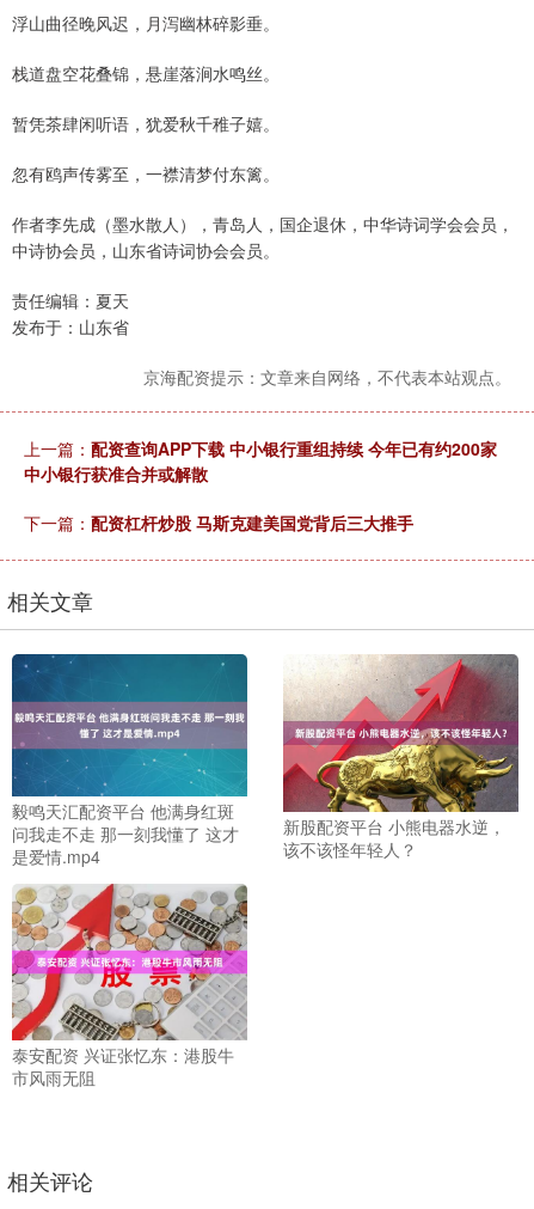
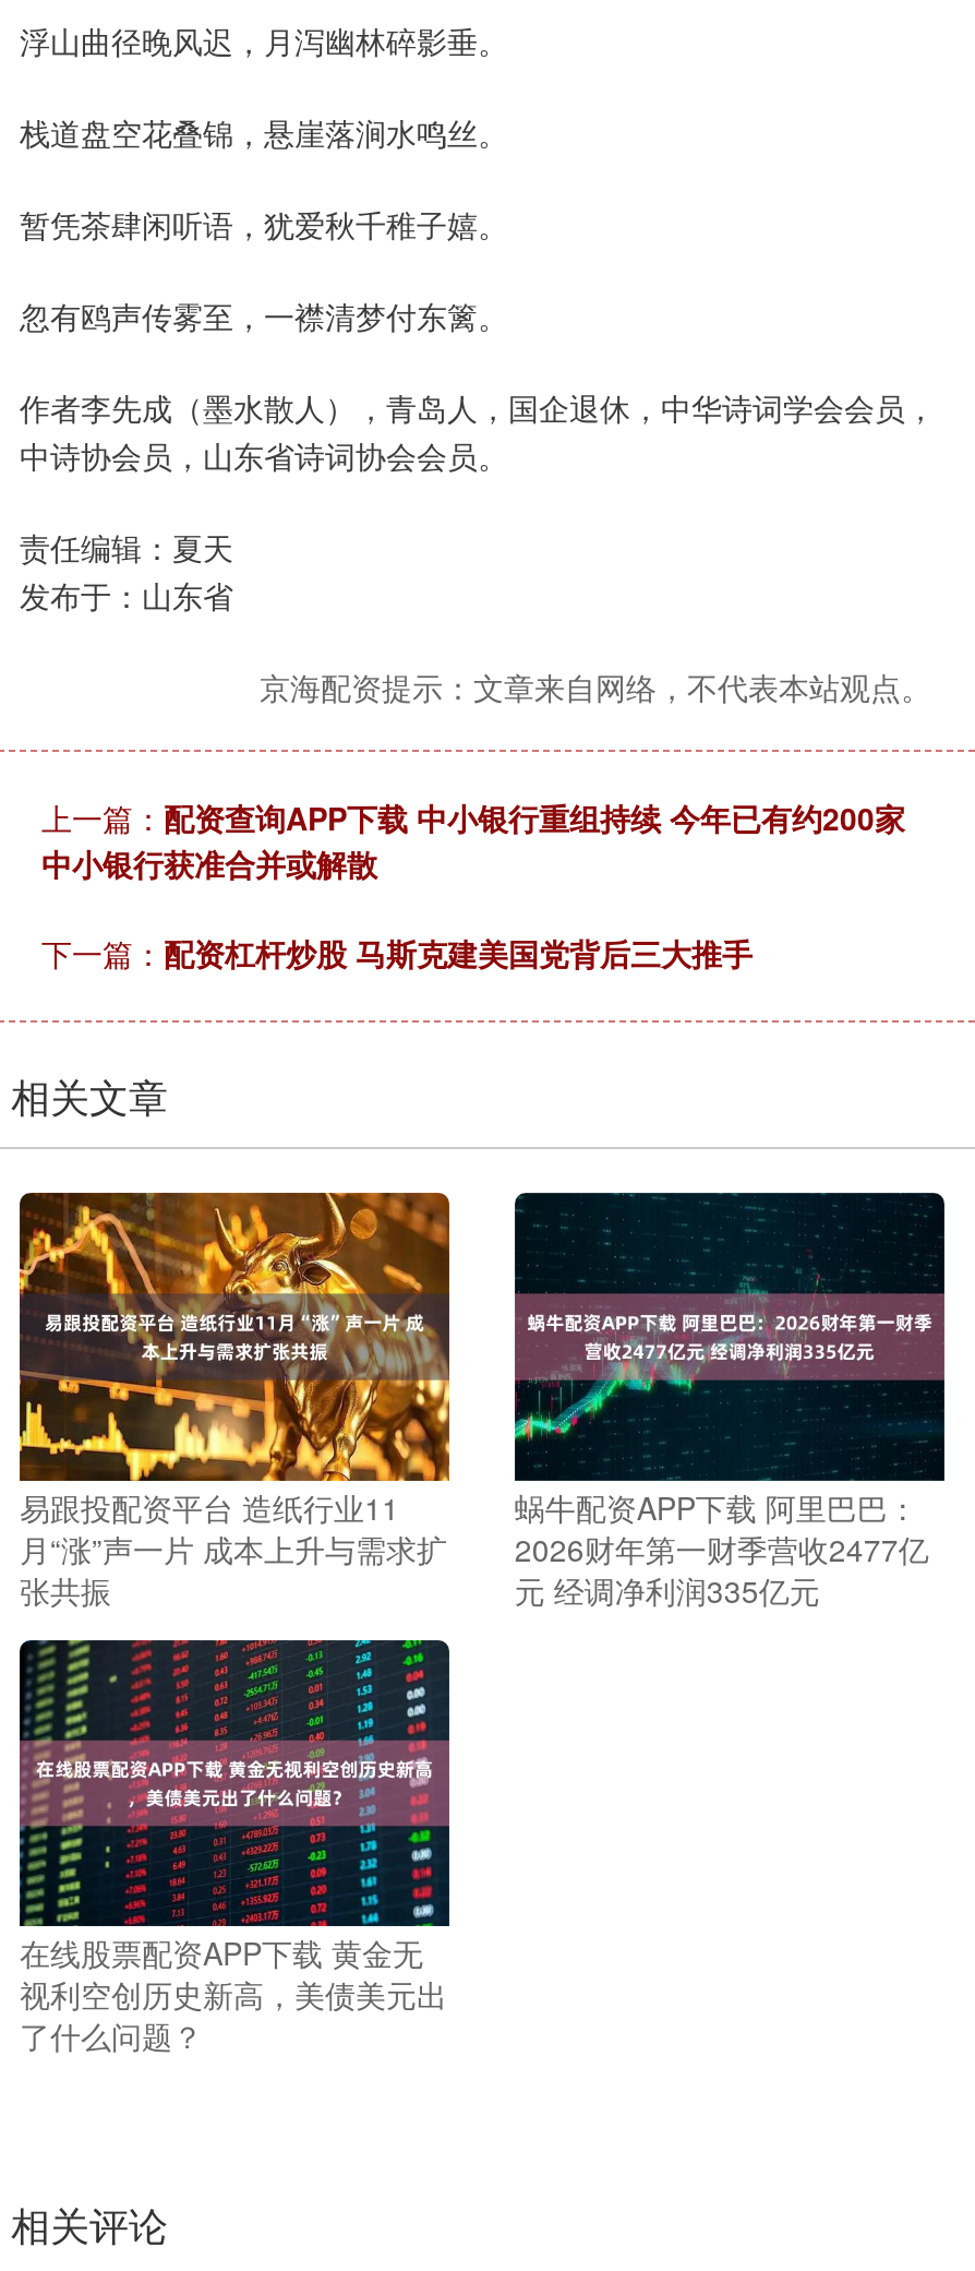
[11,653,248,868] [image] | 毅鸣天汇配资平台 他满身红斑 | 问我走不走 那一刻我懂了 这才 | 是爱情.mp4 -> [17,1191,452,1611] [image] | 易跟投配资平台 造纸行业11 | 月“涨”声一片 成本上升与需求扩 | 张共振
[282,654,520,861] [image] | 新股配资平台 小熊电器水逆， | 该不该怪年轻人？ -> [513,1191,947,1611] [image] | 蜗牛配资APP下载 阿里巴巴： | 2026财年第一财季营收2477亿 | 元 经调净利润335亿元
[11,883,248,1090] [image] | 泰安配资 兴证张忆东：港股牛 | 市风雨无阻 -> [17,1636,449,2057] [image] | 在线股票配资APP下载 黄金无 | 视利空创历史新高，美债美元出 | 了什么问题？

